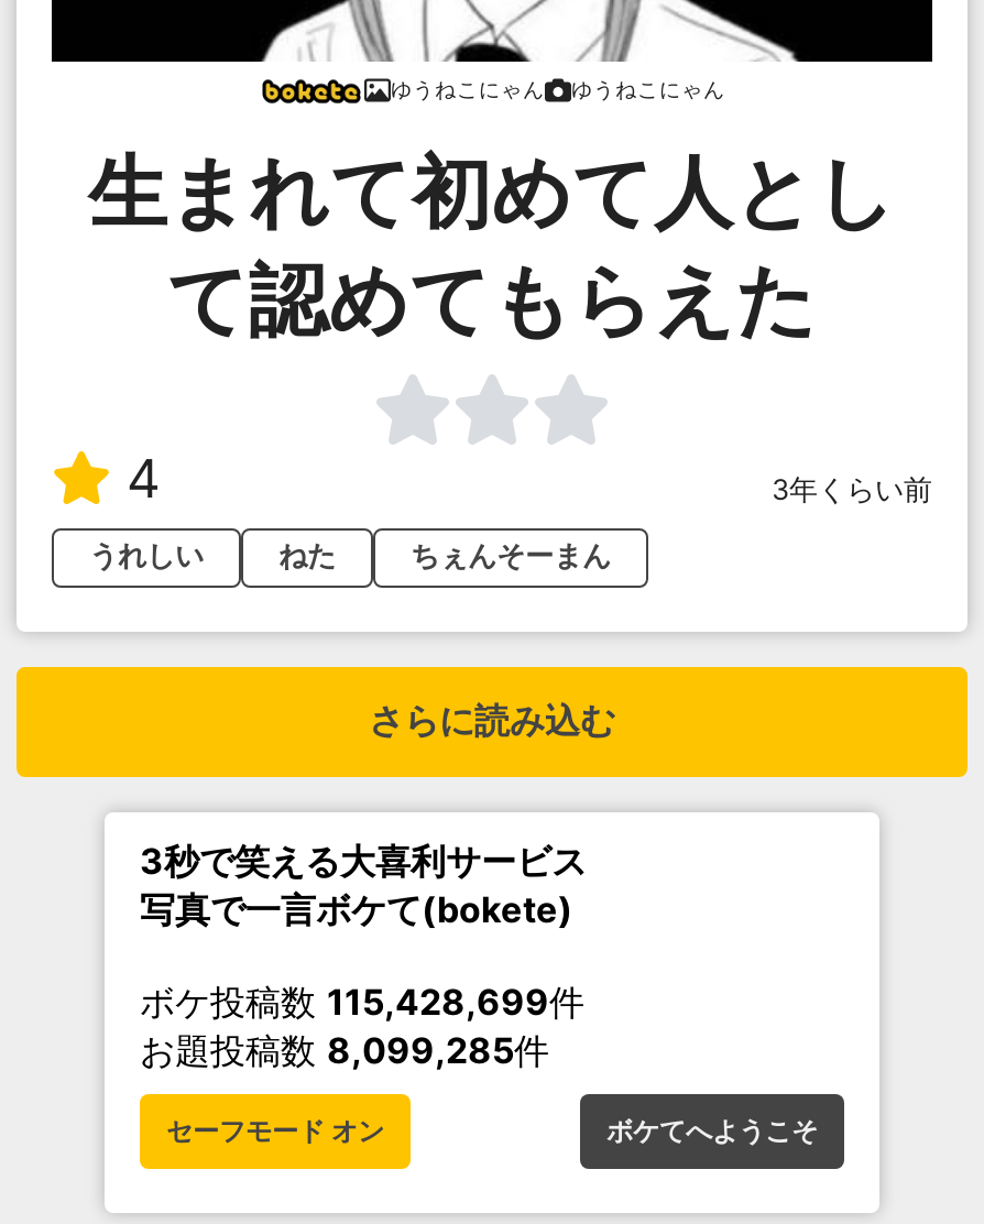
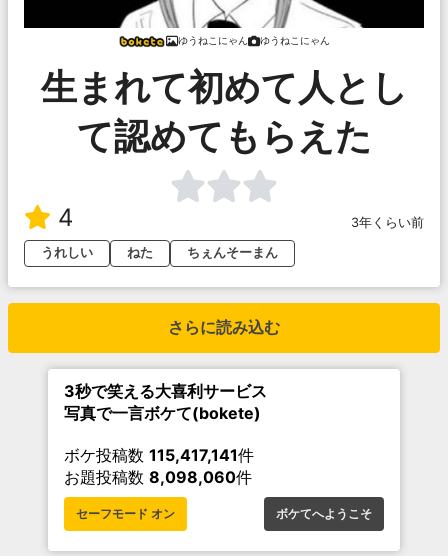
[140,979,584,1023] ボケ投稿数115,428,699件 -> [64,445,254,465] ボケ投稿数115,417,141件
[140,1027,549,1071] お題投稿数8,099,285件 -> [64,467,252,487] お題投稿数8,098,060件

